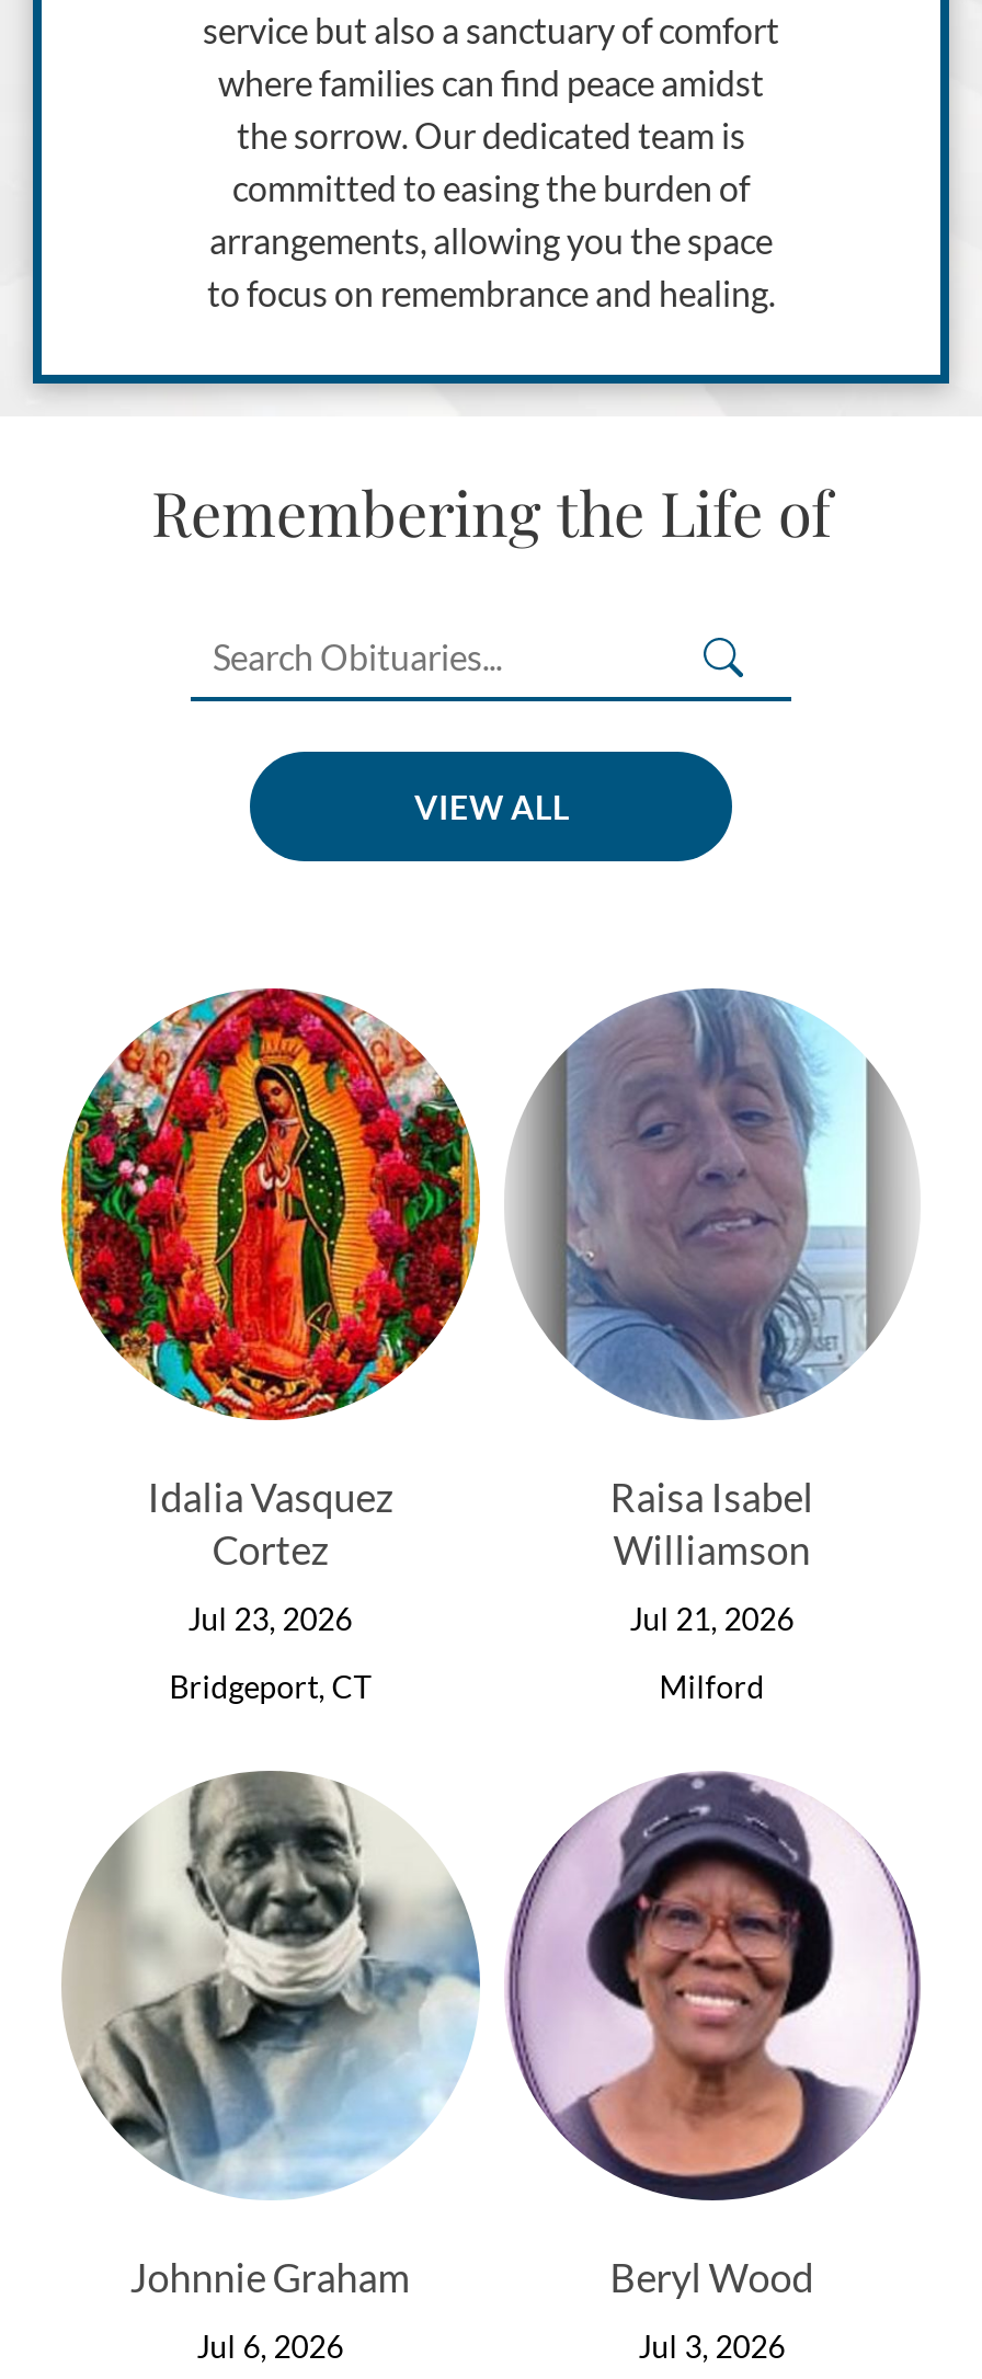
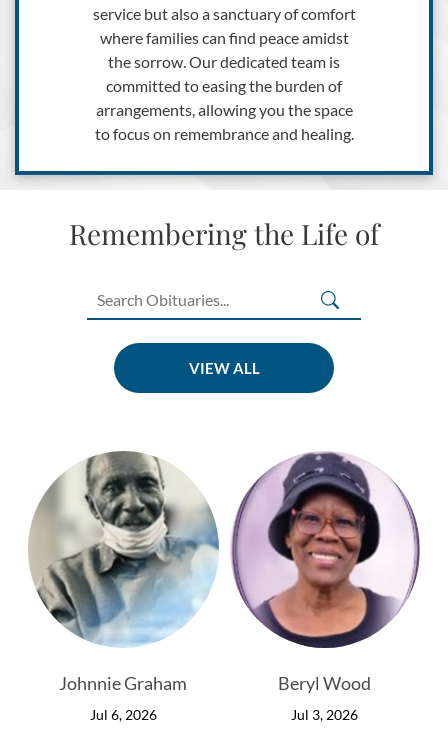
[61,988,482,1704] [image] | Idalia Vasquez | Cortez | Jul 23, 2026 | Bridgeport, CT -> none
[509,988,916,1704] [image] | Raisa Isabel | Williamson | Jul 21, 2026 | Milford -> none

